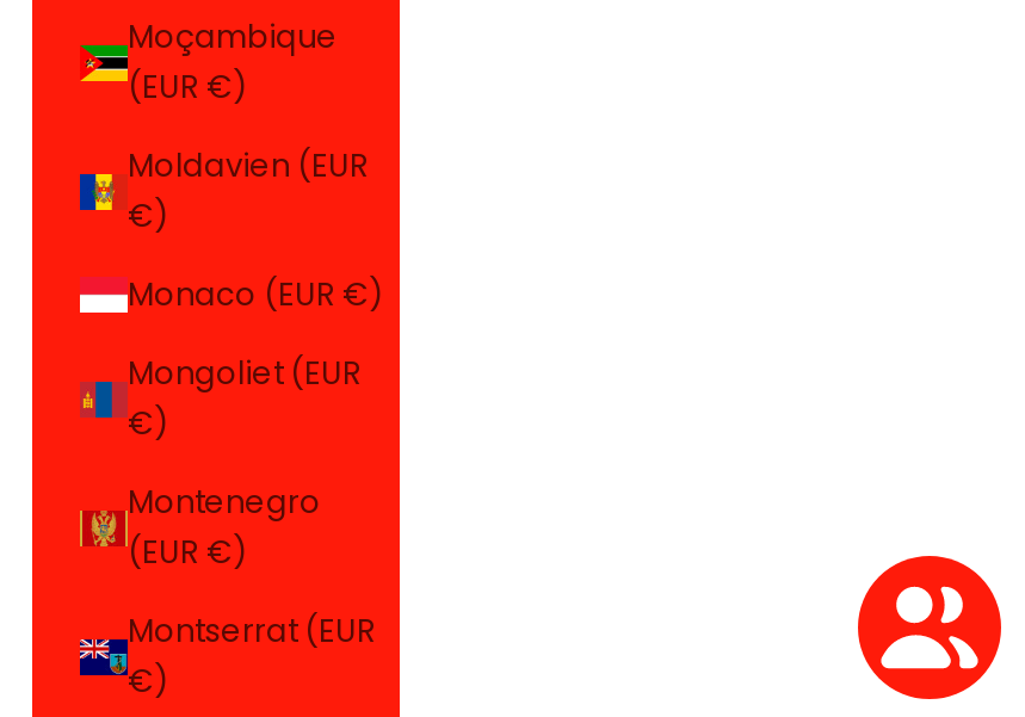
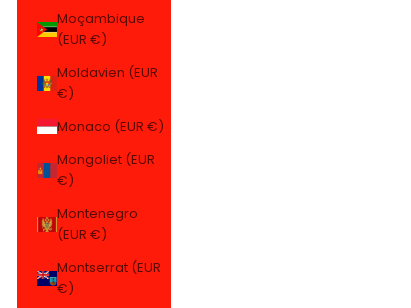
[856,554,1004,701] [image] -> none

